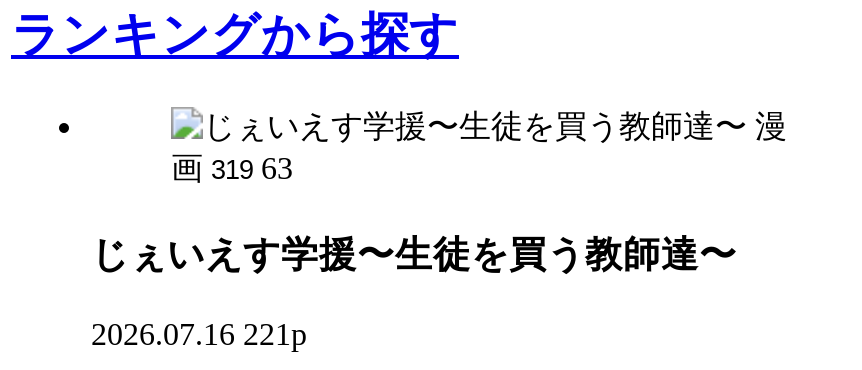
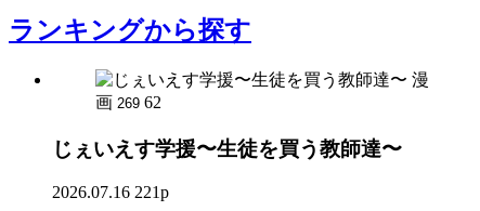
[171,151,293,185] 画 319 63 -> [95,93,161,111] 画 269 62

